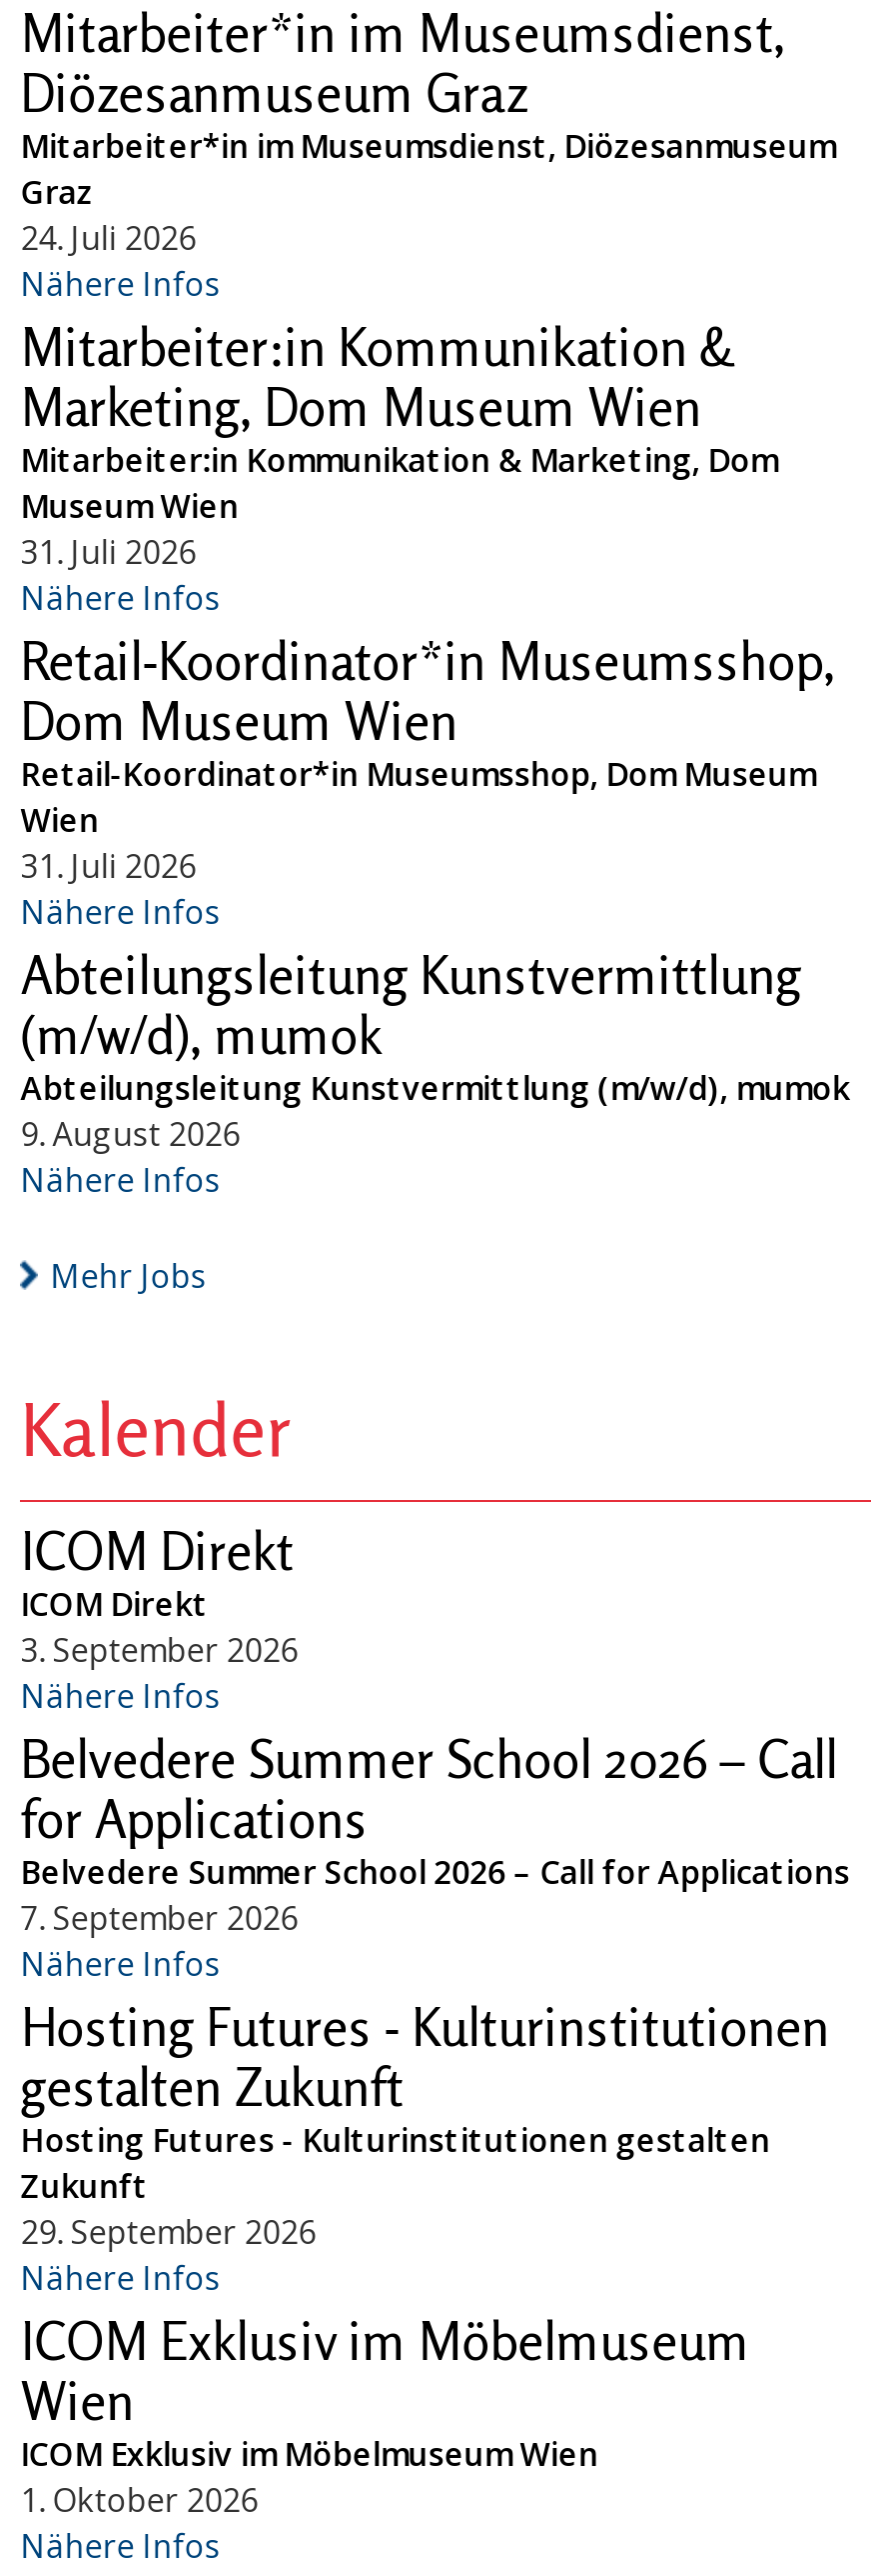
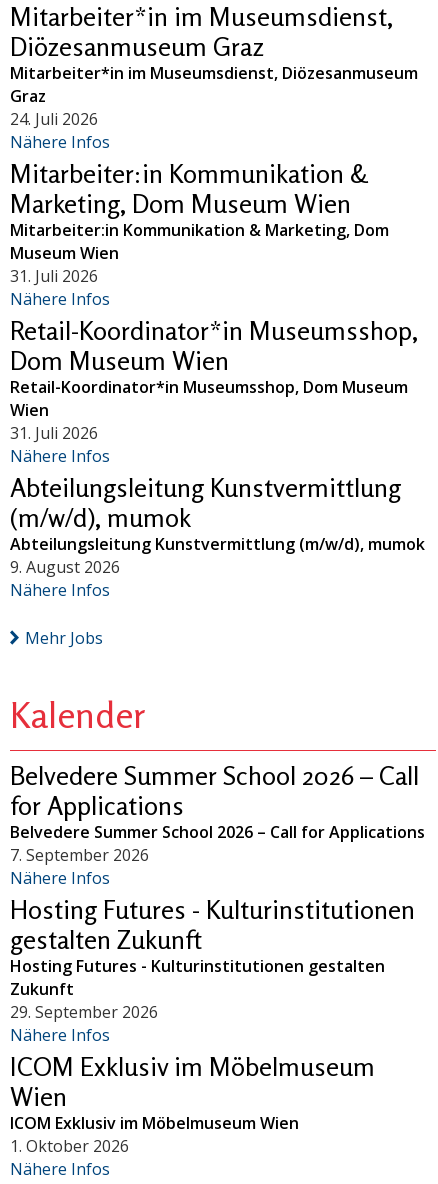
[20,1521,298,1719] ICOM Direkt | ICOM Direkt | 3. September 2026 | Nähere Infos -> none

